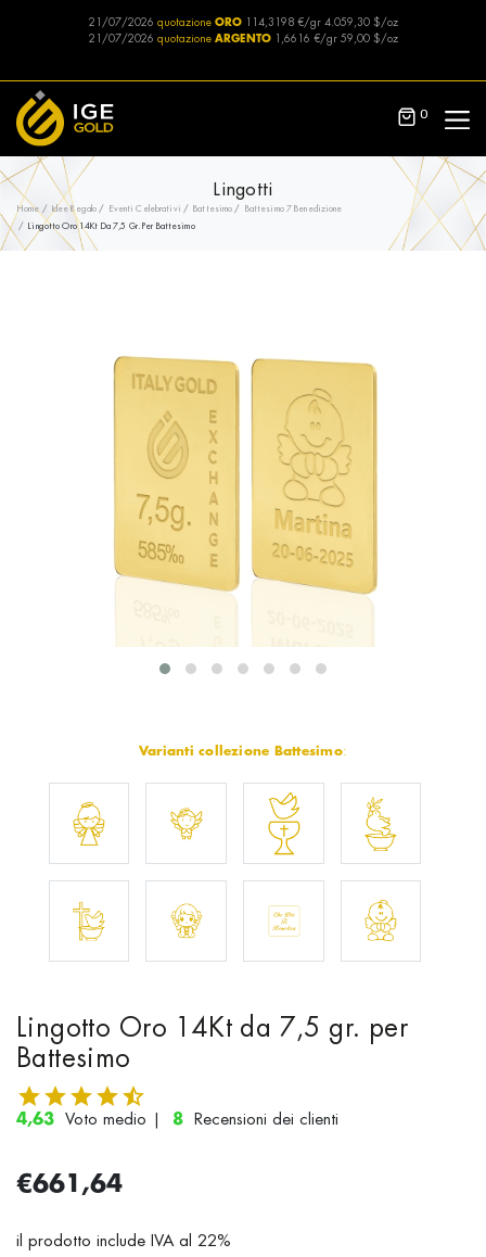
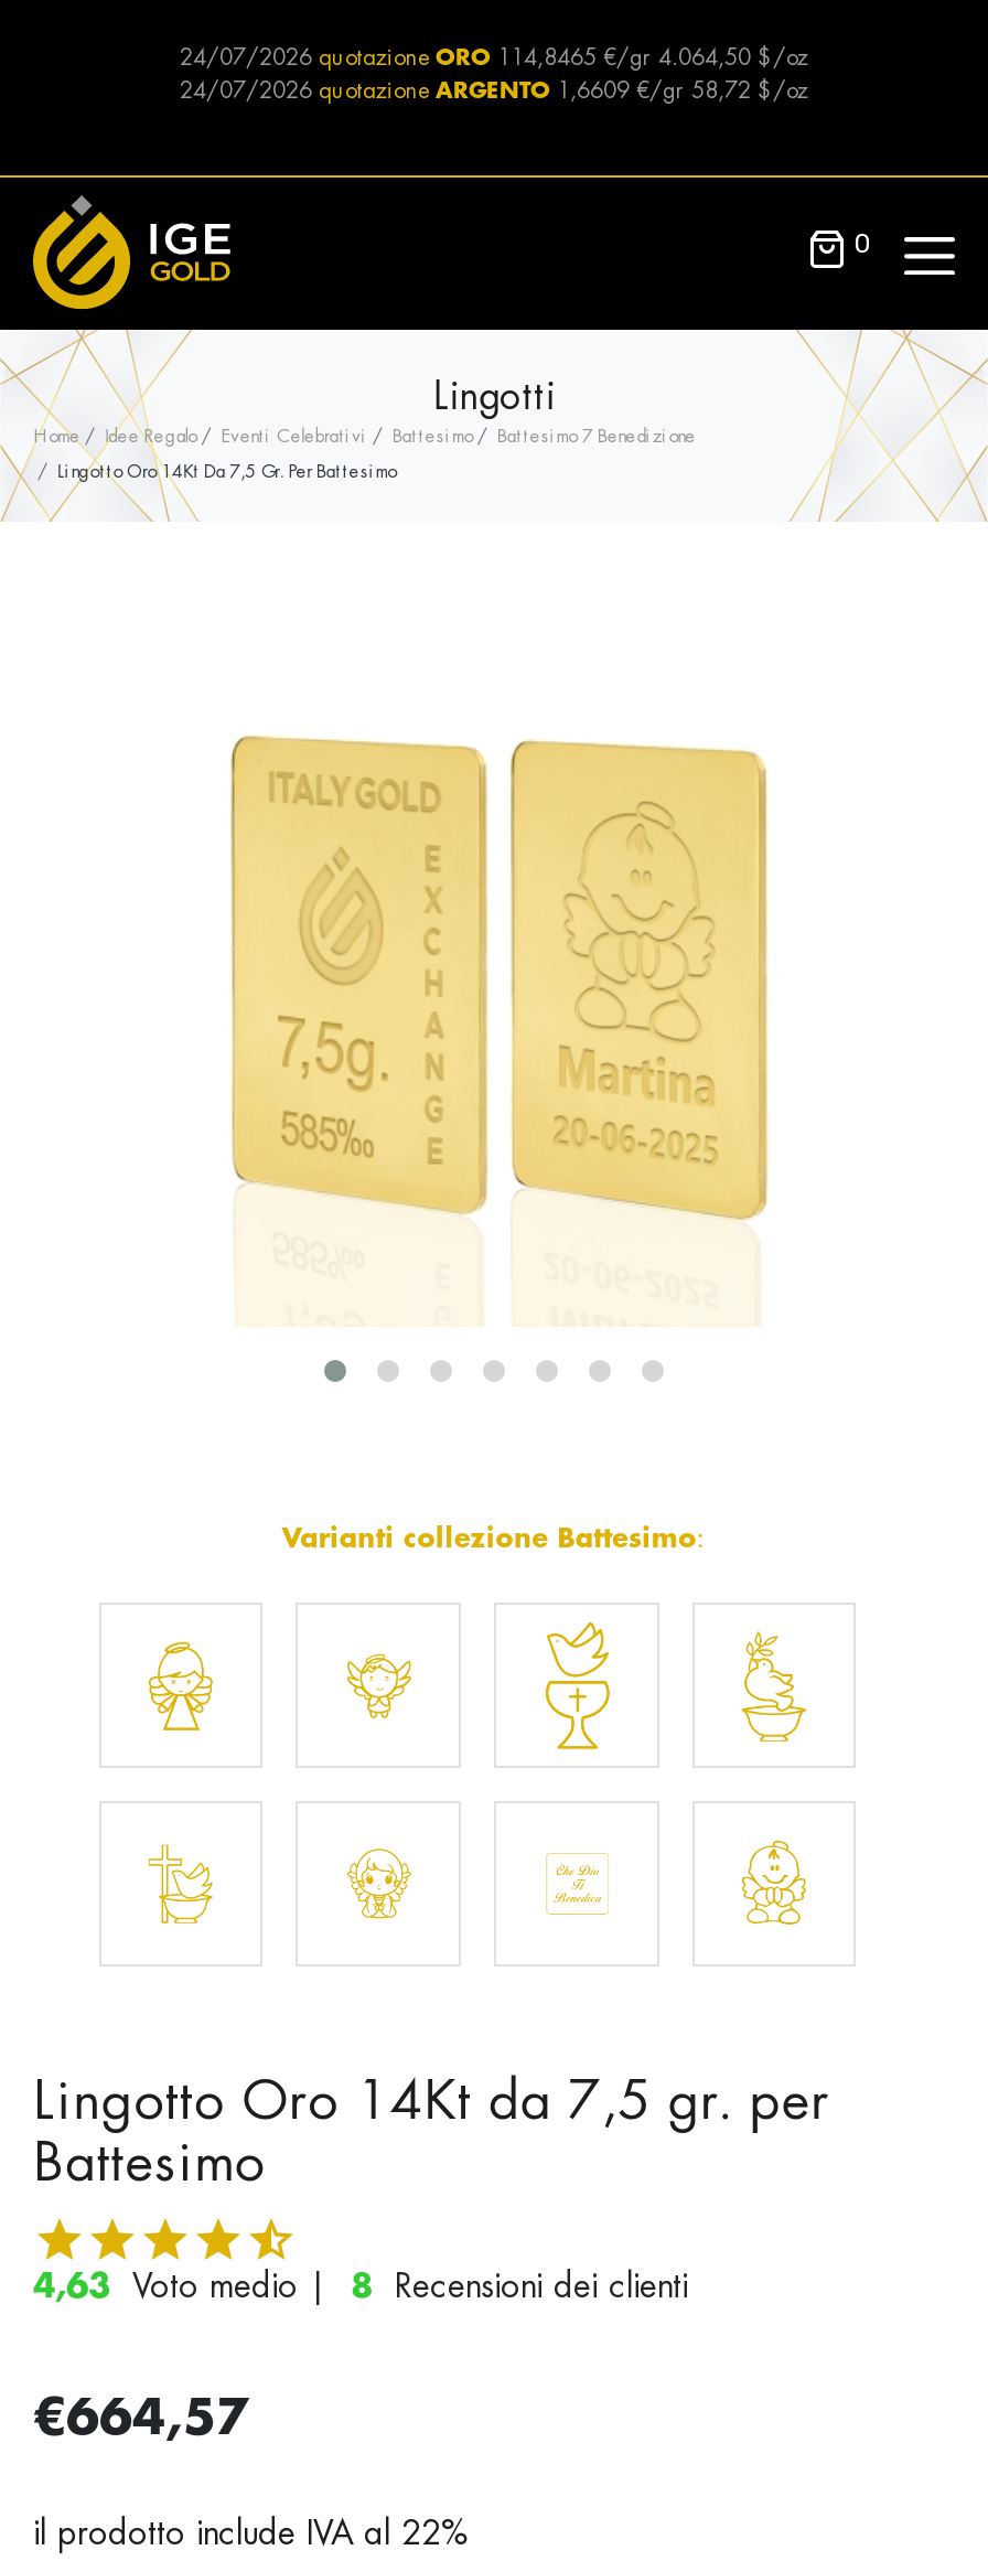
[88,17,398,28] 21/07/2026 quotazione ORO 114,3198 €/gr 4.059,30 $/oz -> [180,47,808,69] 24/07/2026 quotazione ORO 114,8465 €/gr 4.064,50 $/oz
[88,34,398,45] 21/07/2026 quotazione ARGENTO 1,6616 €/gr 59,00 $/oz -> [180,81,808,103] 24/07/2026 quotazione ARGENTO 1,6609 €/gr 58,72 $/oz
[16,1173,123,1196] €661,64 -> [33,2395,249,2443] €664,57

